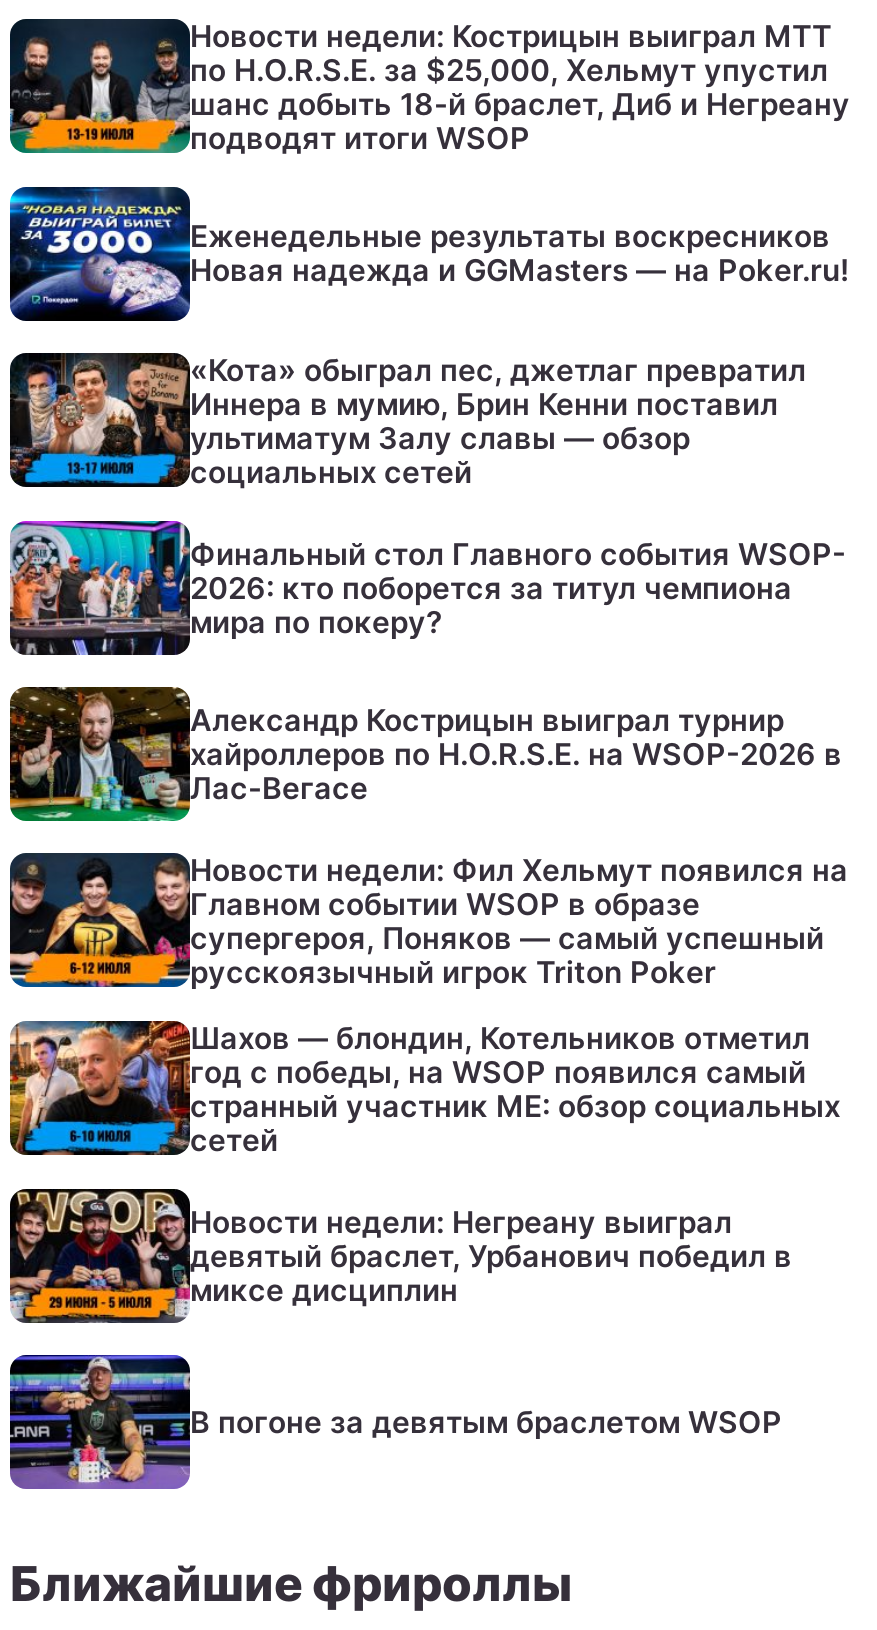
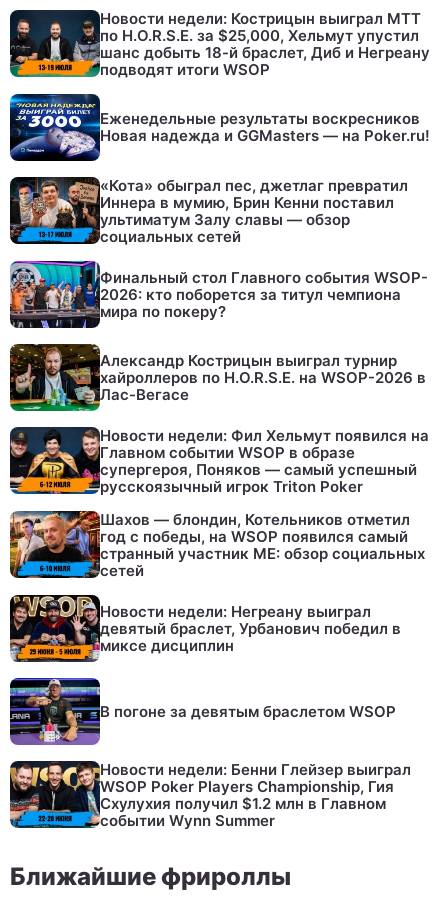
none -> [9,760,411,830] [image] | Новости недели: Бенни Глейзер выиграл | WSOP Poker Players Championship, Гия | Схулухия получил $1.2 млн в Главном | событии Wynn Summer

